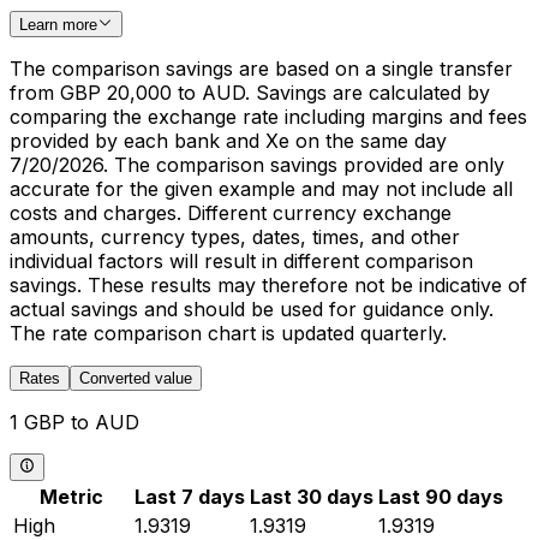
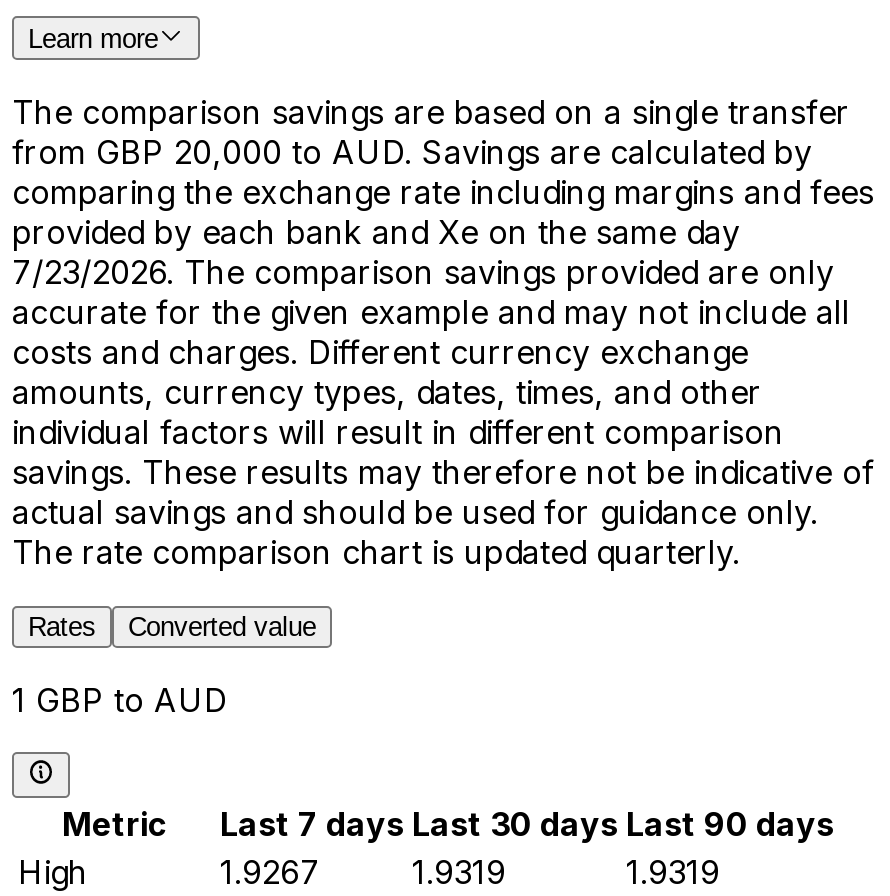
[10,153,504,177] 7/20/2026. The comparison savings provided are only -> [12,253,834,293] 7/23/2026. The comparison savings provided are only
[134,513,191,537] 1.9319 -> [220,851,320,891] 1.9267

